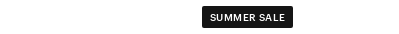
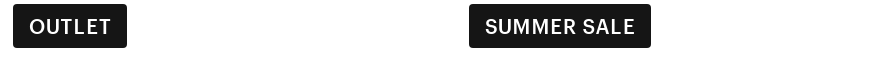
none -> [29,14,112,38] OUTLET

